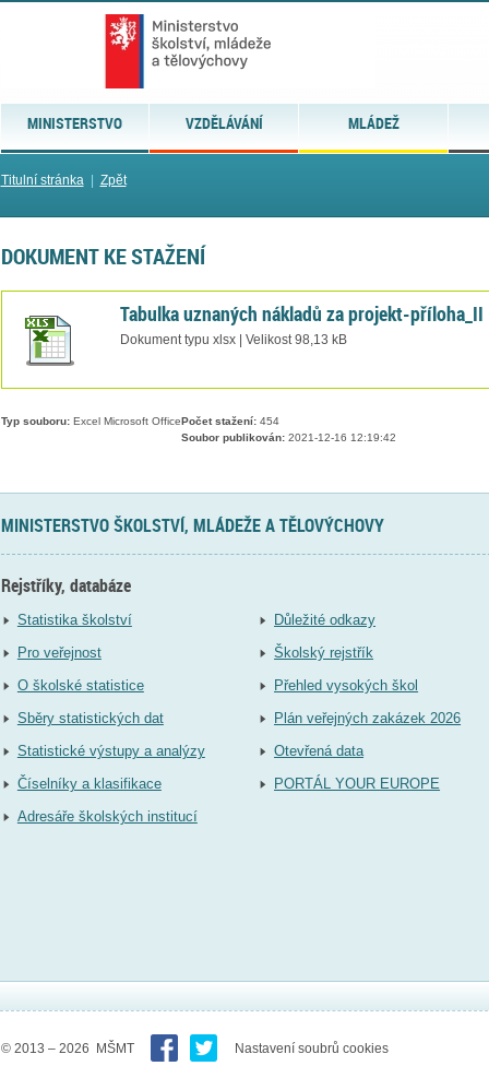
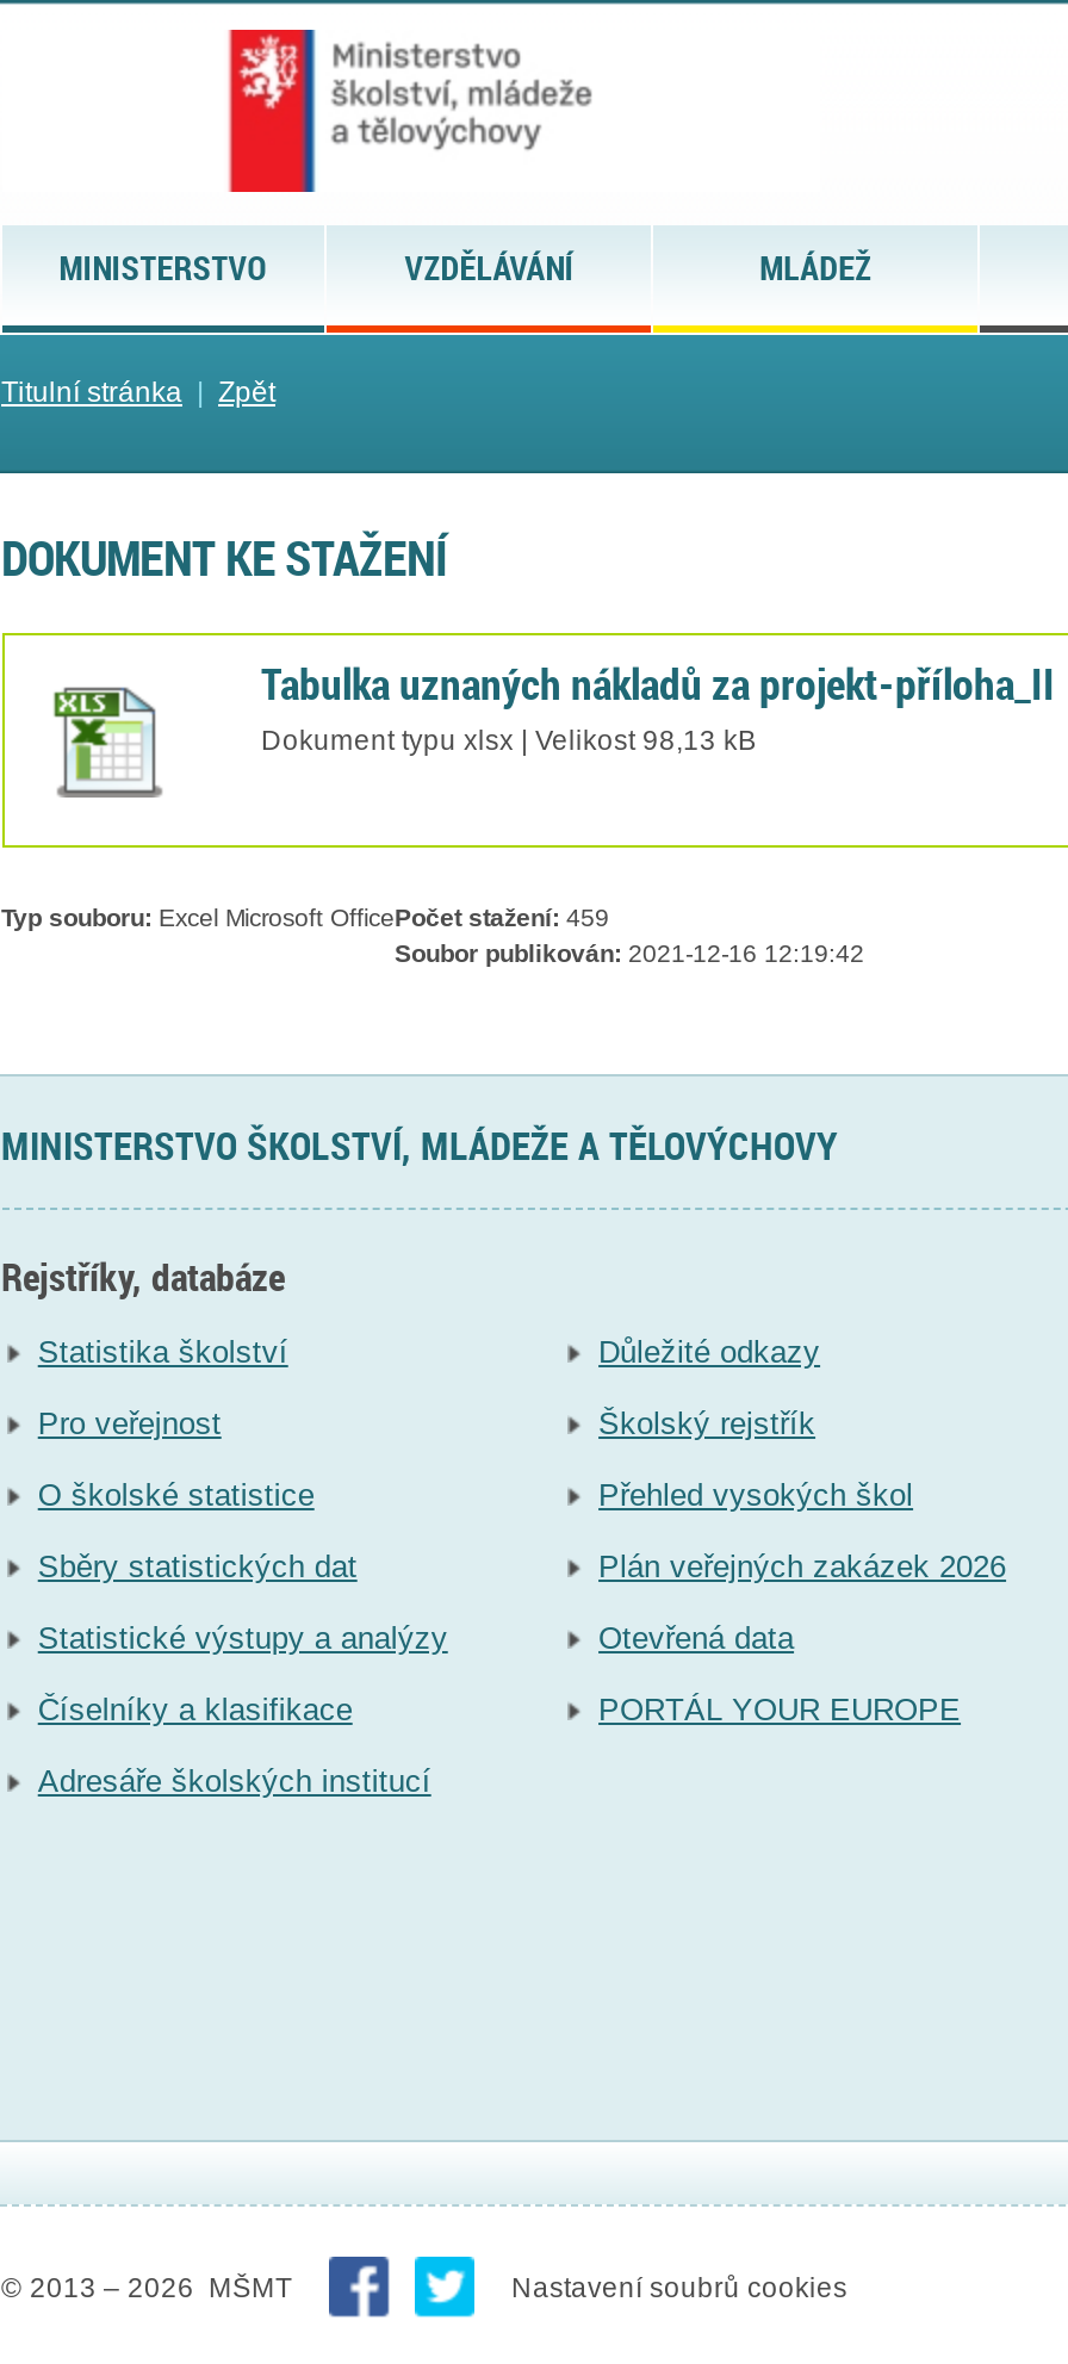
[1,416,279,428] Typ souboru: Excel Microsoft OfficePočet stažení: 454 -> [1,906,609,932] Typ souboru: Excel Microsoft OfficePočet stažení: 459

